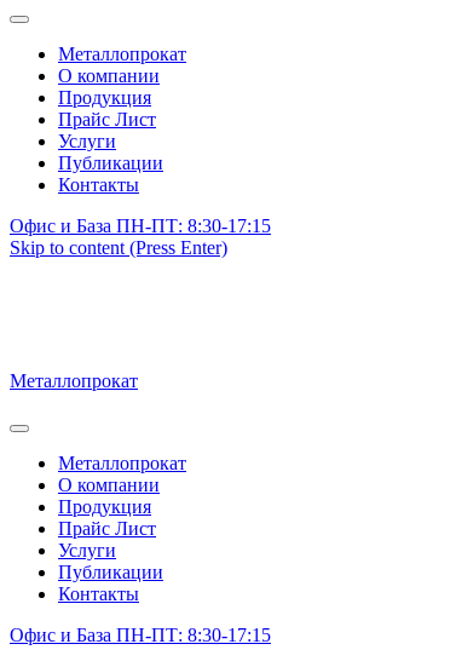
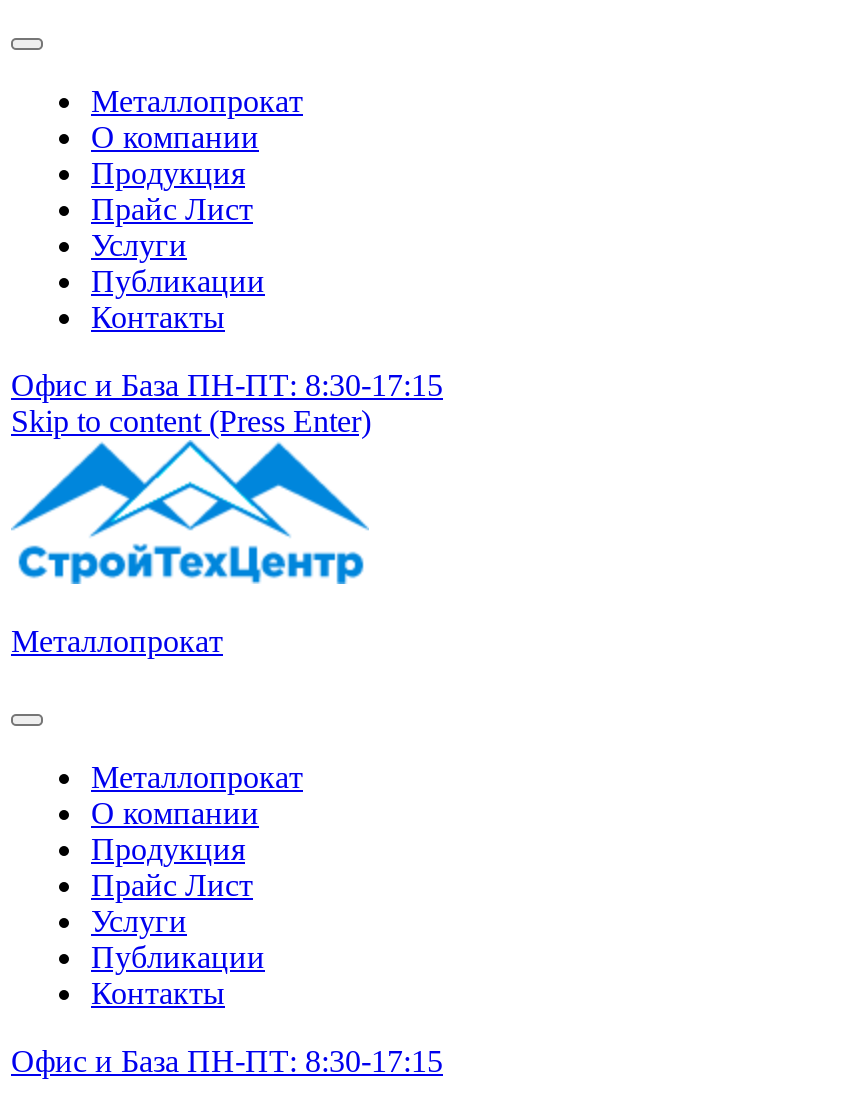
none -> [11,444,369,586] [image]

